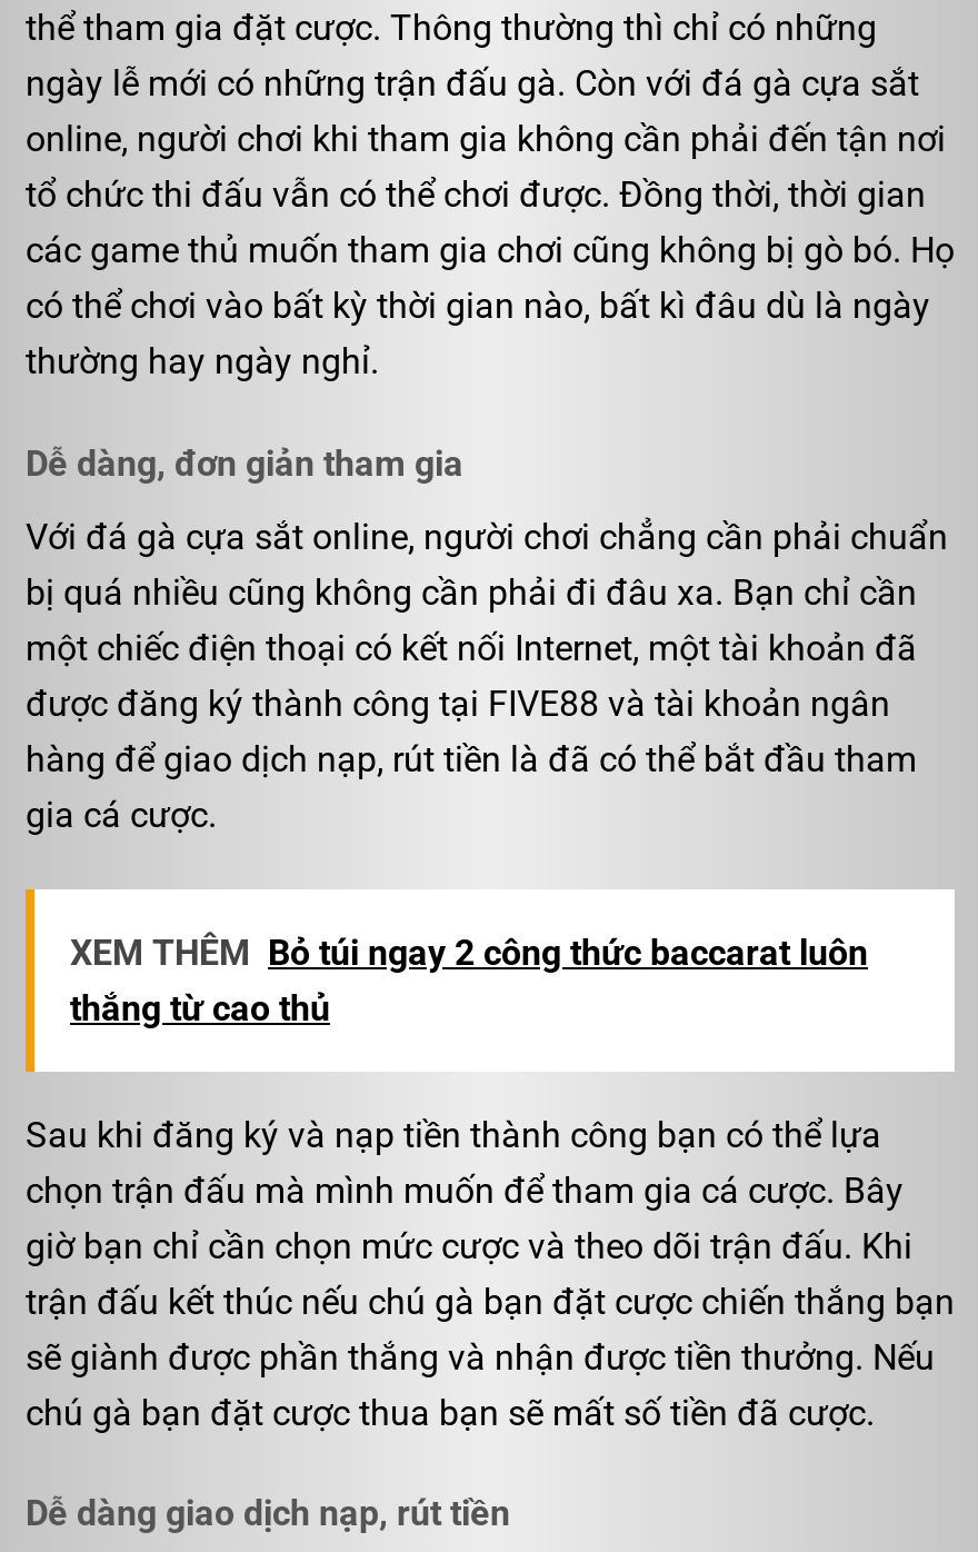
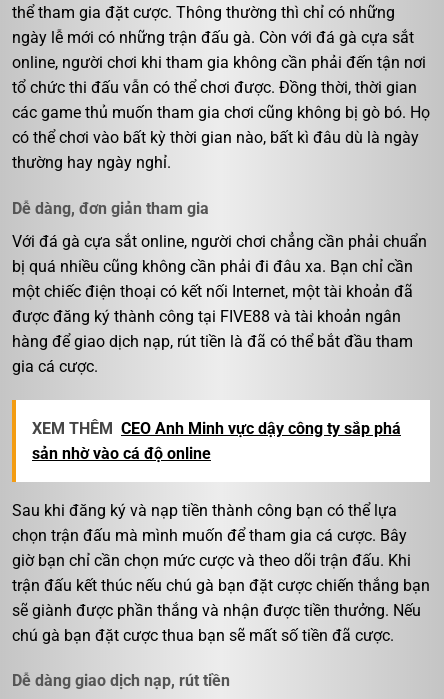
[70,931,868,1028] XEM THÊM Bỏ túi ngay 2 công thức baccarat luôn | thắng từ cao thủ -> [32,418,401,462] XEM THÊM CEO Anh Minh vực dậy công ty sắp phá | sản nhờ vào cá độ online

